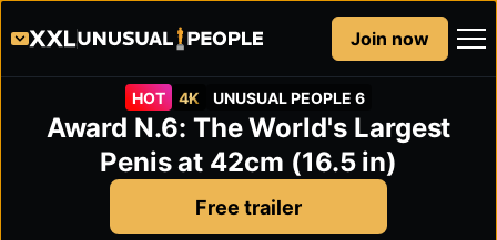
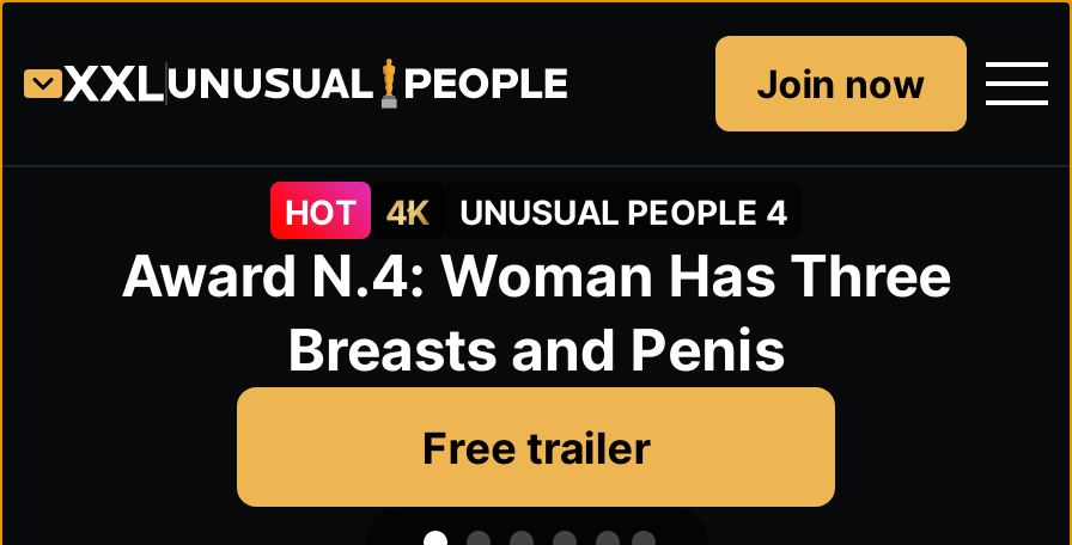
[46,88,451,178] UNUSUAL PEOPLE 6 | Award N.6: The World's Largest | Penis at 42cm (16.5 in) -> [121,190,951,385] UNUSUAL PEOPLE 4 | Award N.4: Woman Has Three | Breasts and Penis

